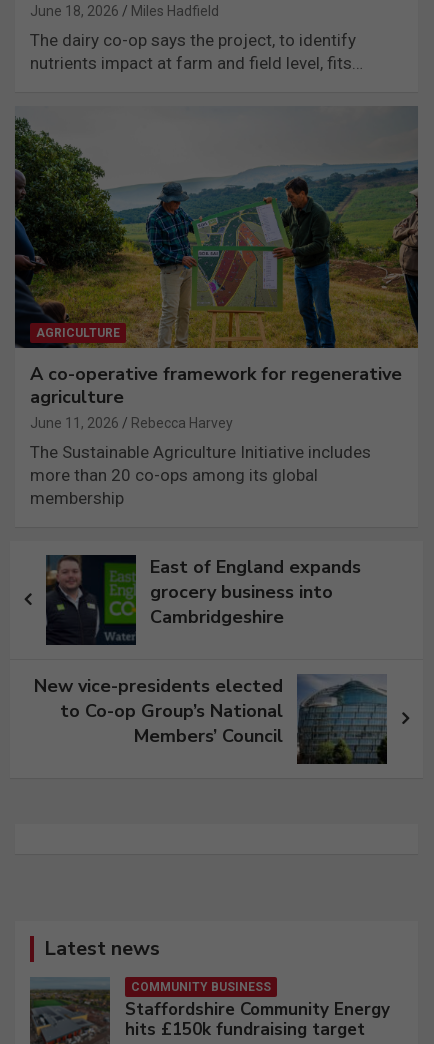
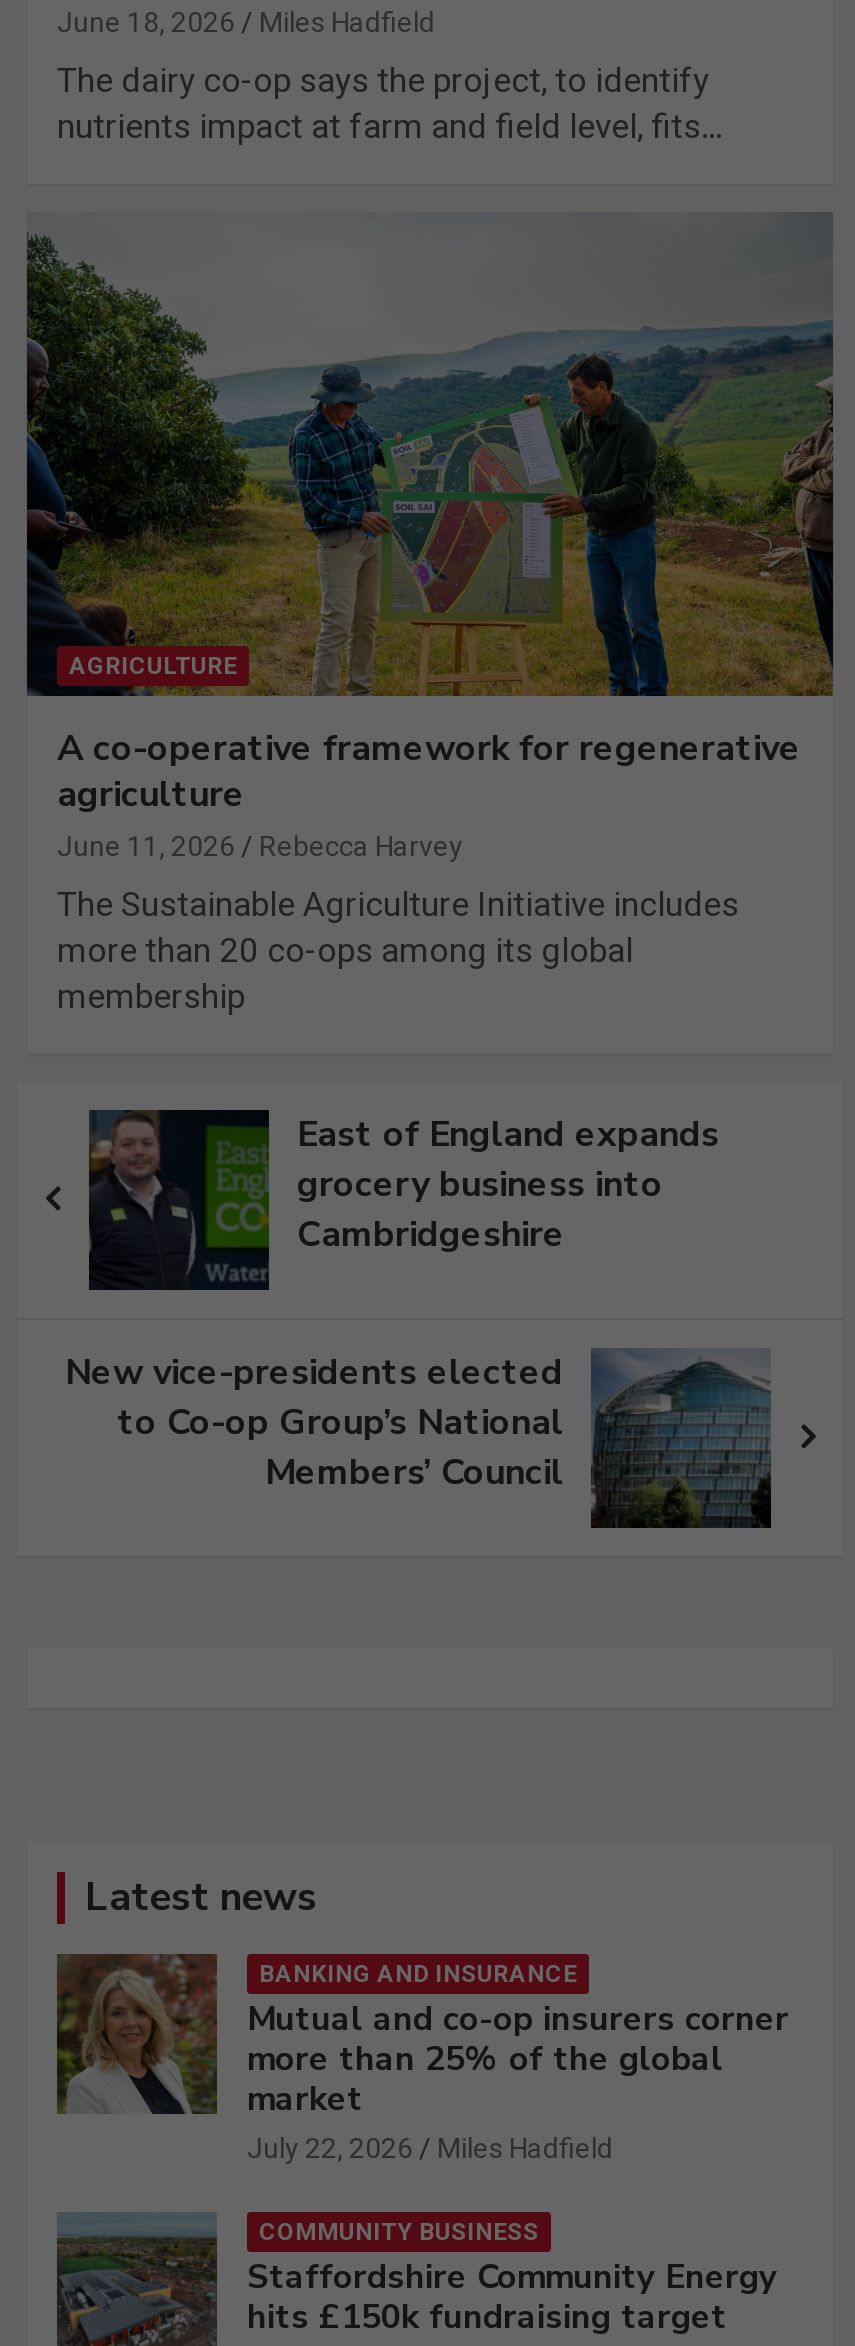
none -> [57,1952,789,2164] [image] | BANKING AND INSURANCE | Mutual and co-op insurers corner | more than 25% of the global | market | July 22, 2026 | Miles Hadfield

